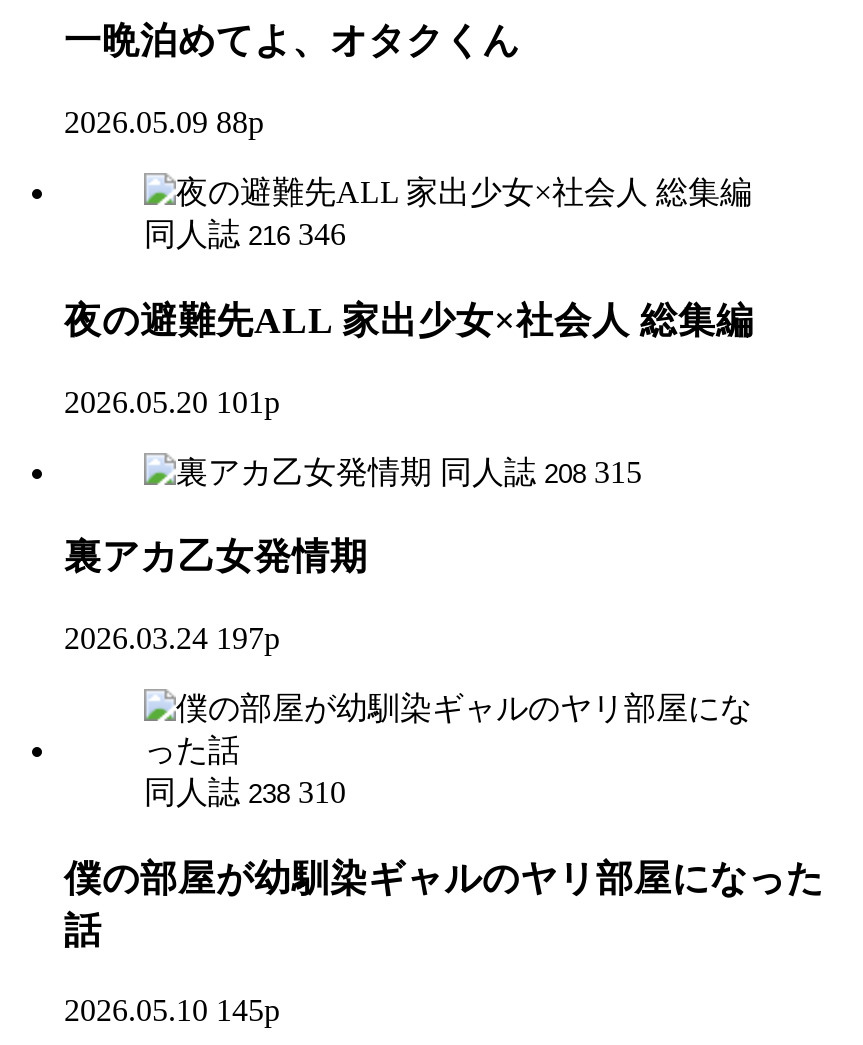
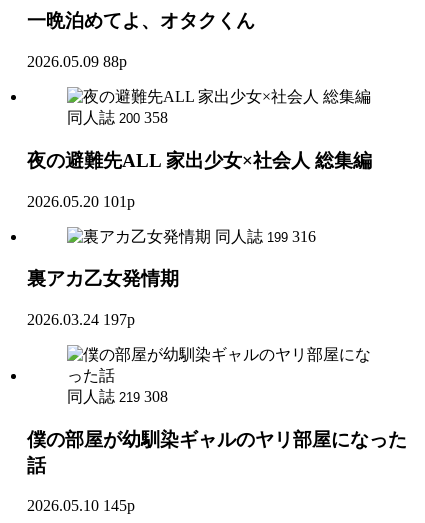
[144,217,346,251] 同人誌 216 346 -> [67,109,168,126] 同人誌 200 358
[440,454,642,488] 同人誌 208 315 -> [215,227,316,244] 同人誌 199 316
[144,775,346,809] 同人誌 238 310 -> [67,388,168,405] 同人誌 219 308

